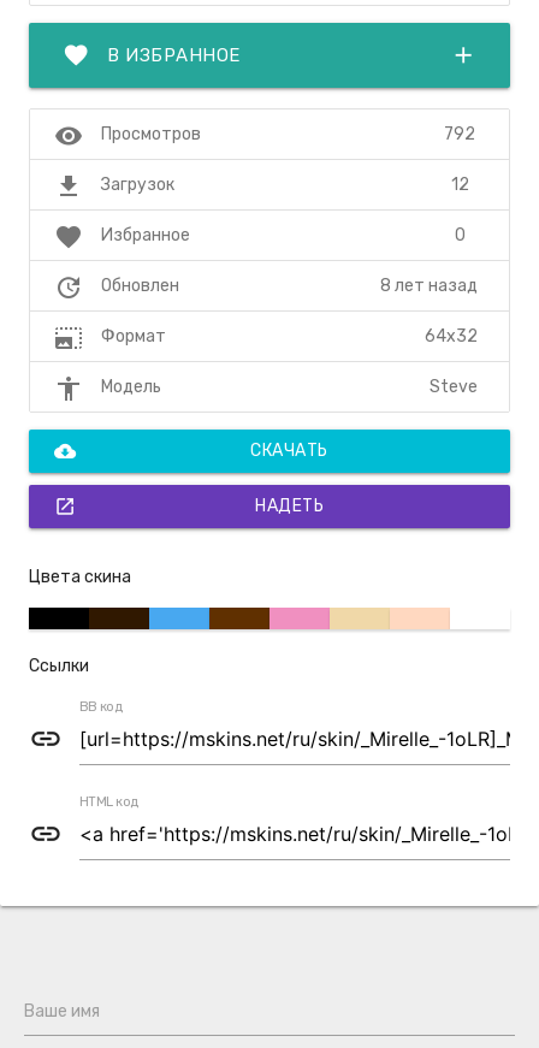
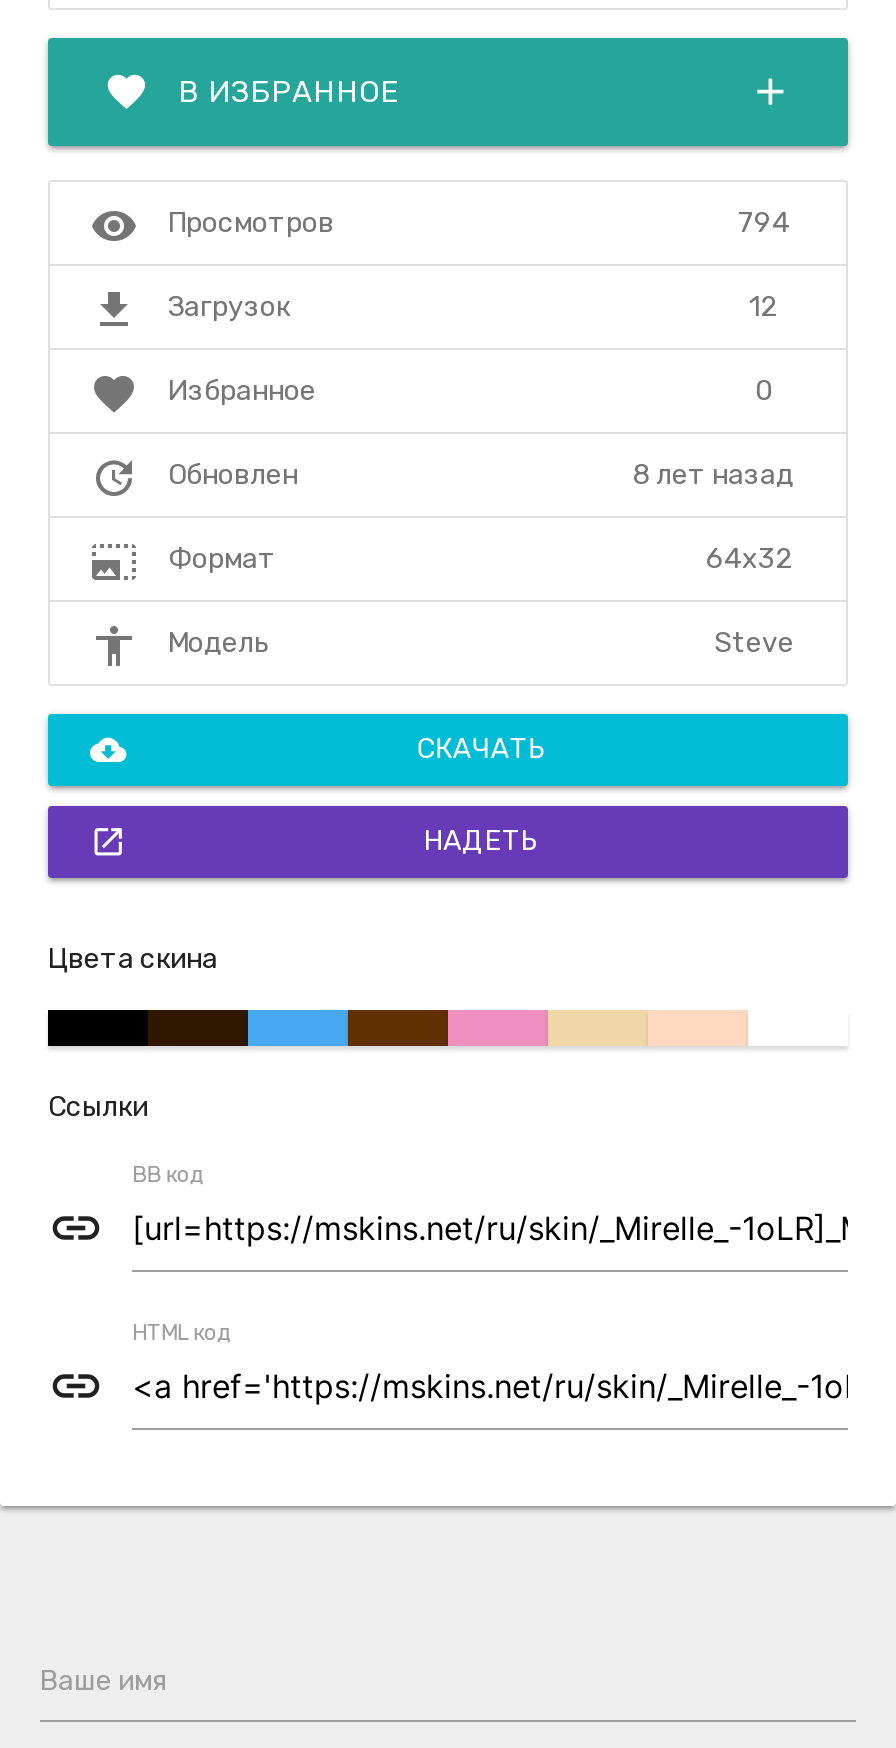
[444,123,475,144] 792 -> [738,205,790,239] 794

